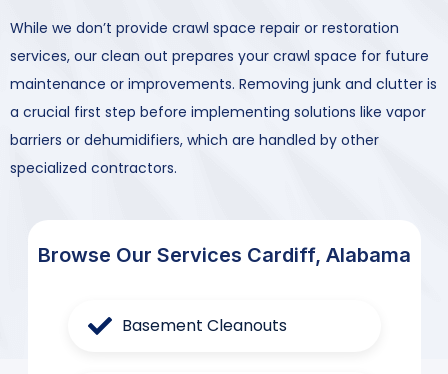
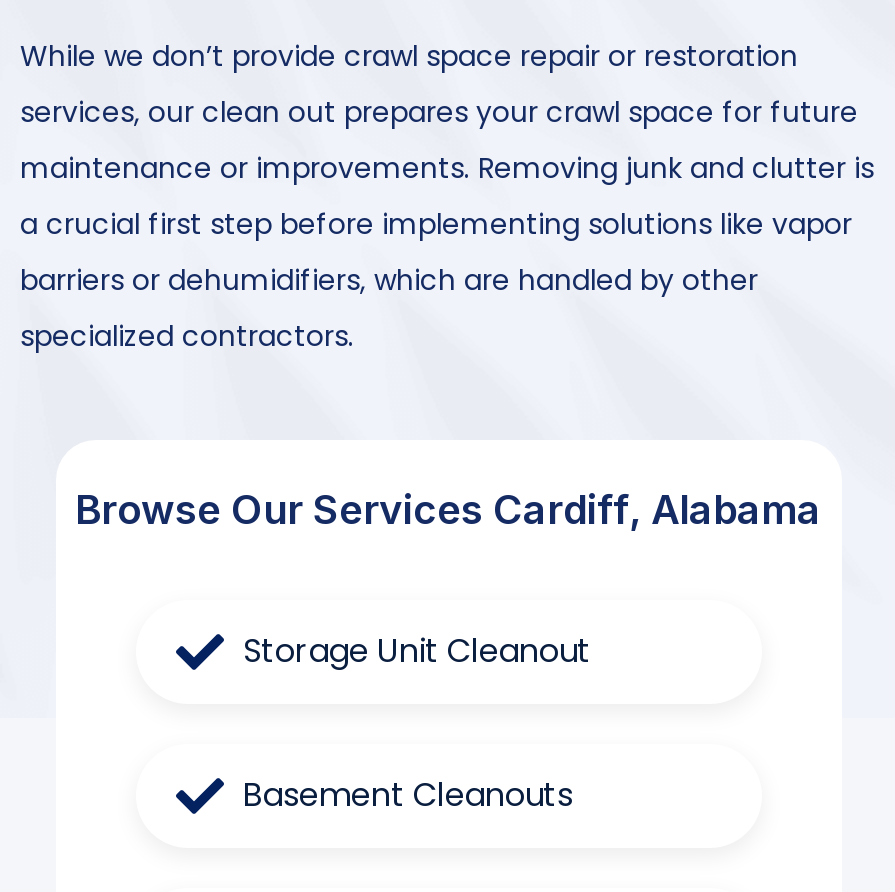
none -> [243,628,591,674] Storage Unit Cleanout

